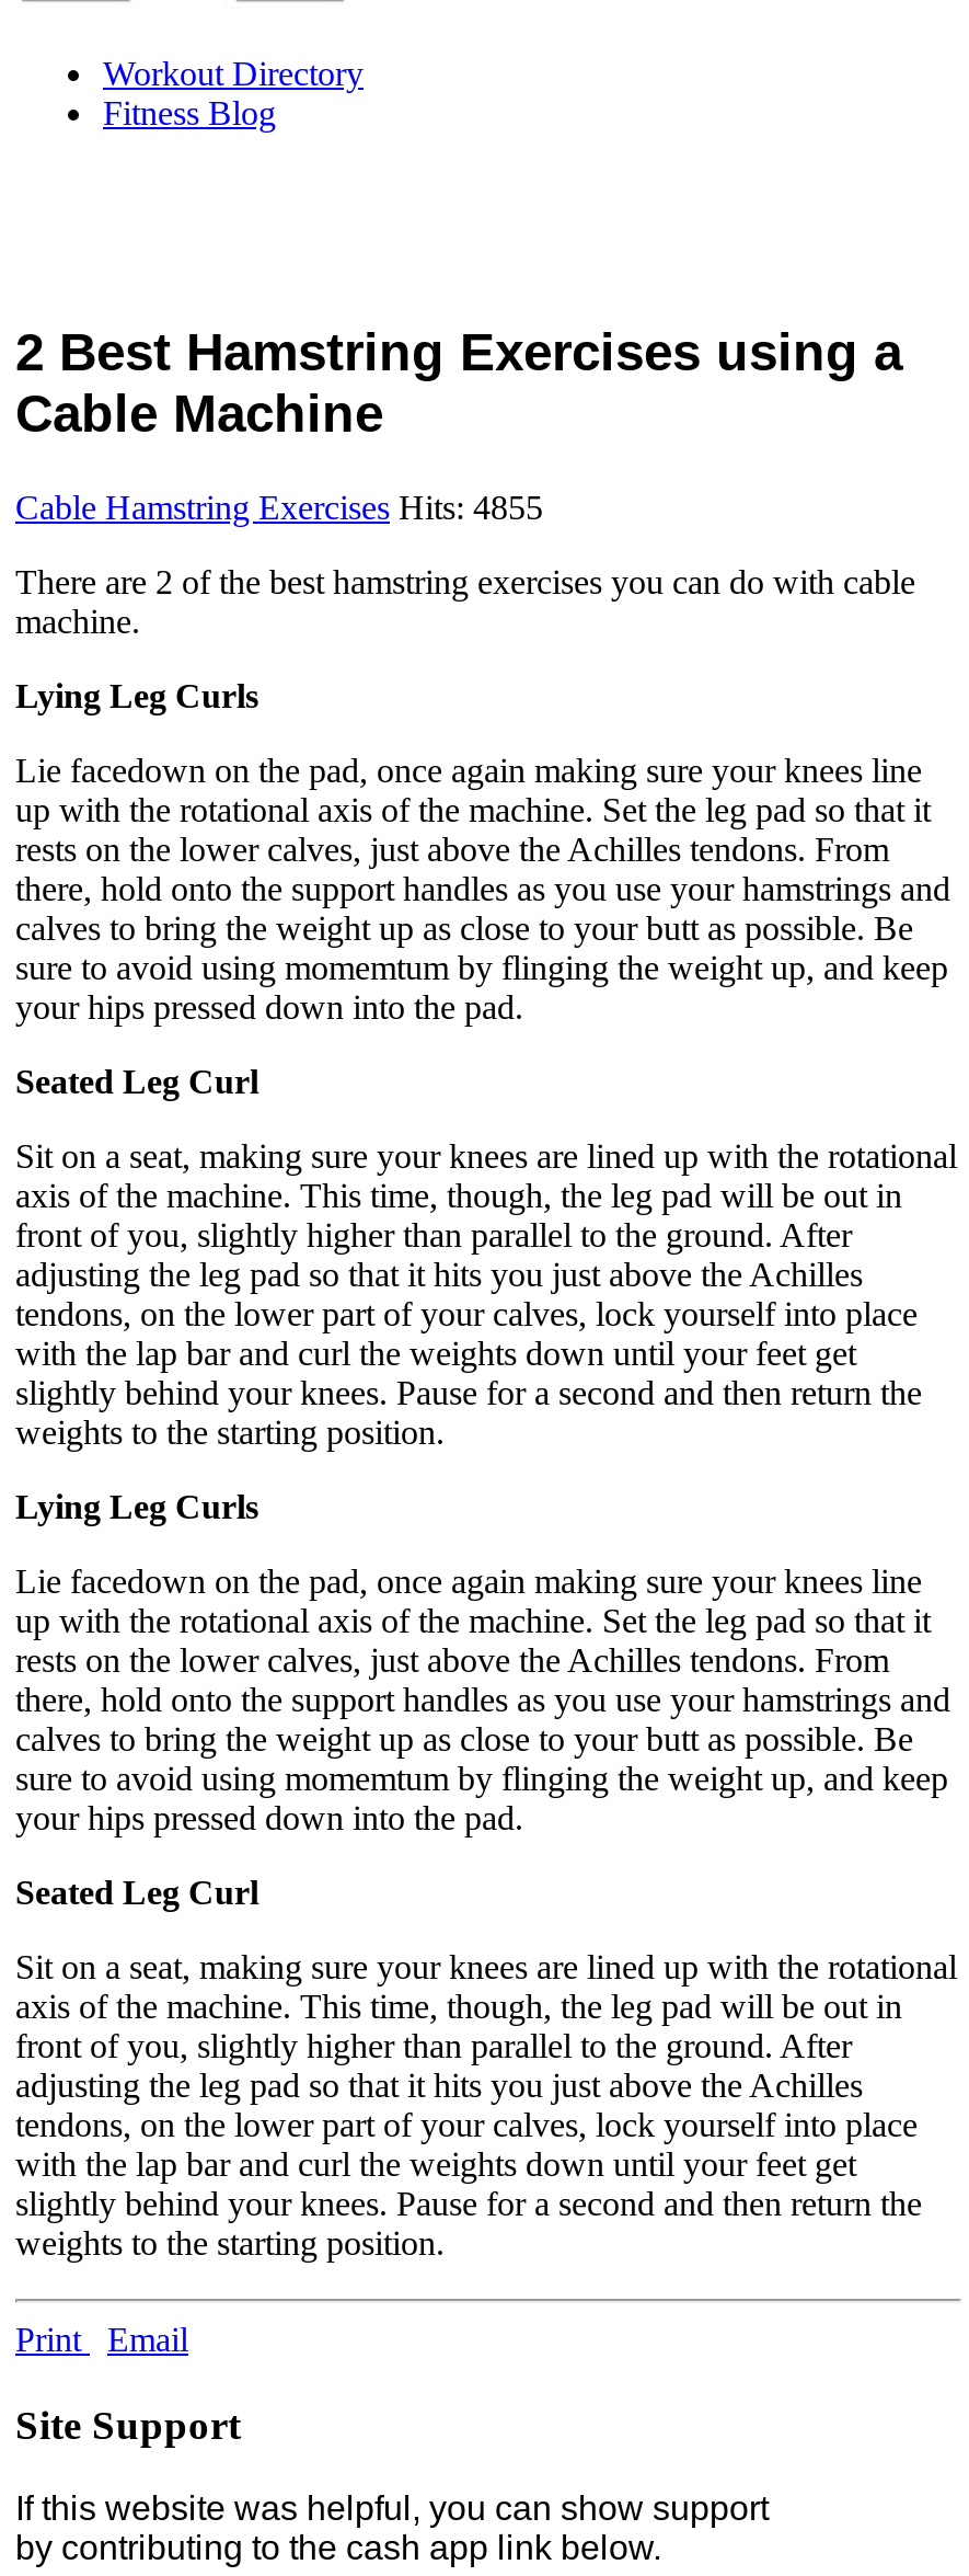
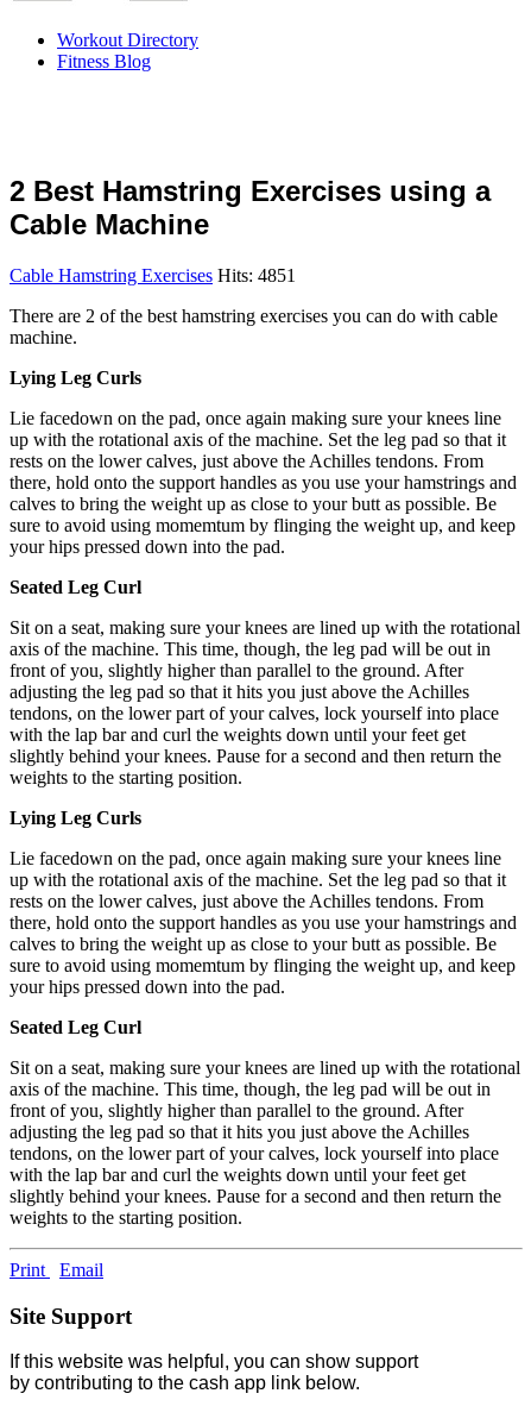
[15,488,543,525] Cable Hamstring Exercises Hits: 4855 -> [10,265,296,285] Cable Hamstring Exercises Hits: 4851

